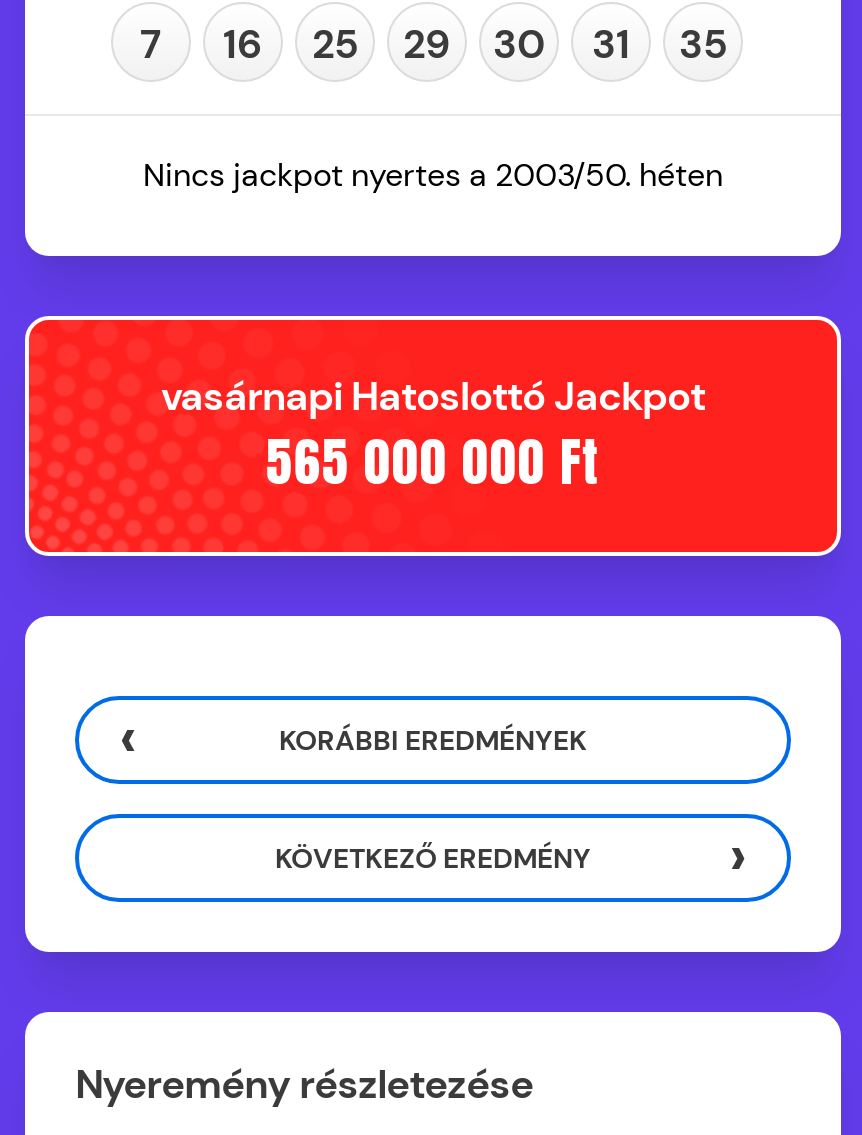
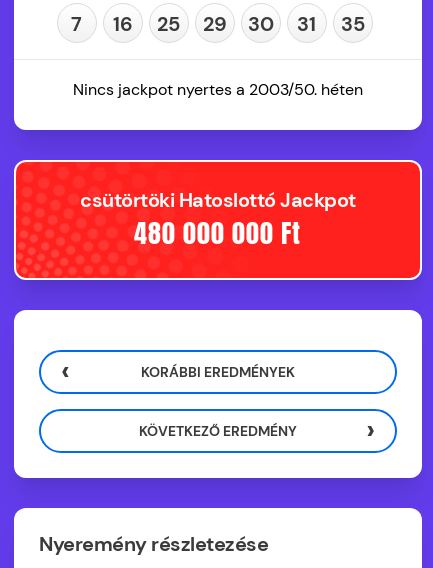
[161,370,705,422] vasárnapi Hatoslottó Jackpot -> [80,187,356,213] csütörtöki Hatoslottó Jackpot
[266,422,600,502] 565 000 000 Ft -> [134,213,301,253] 480 000 000 Ft

